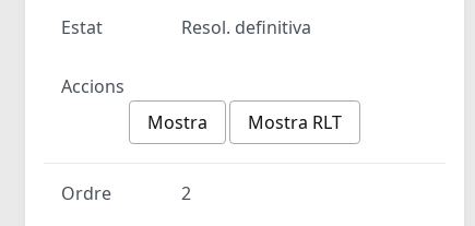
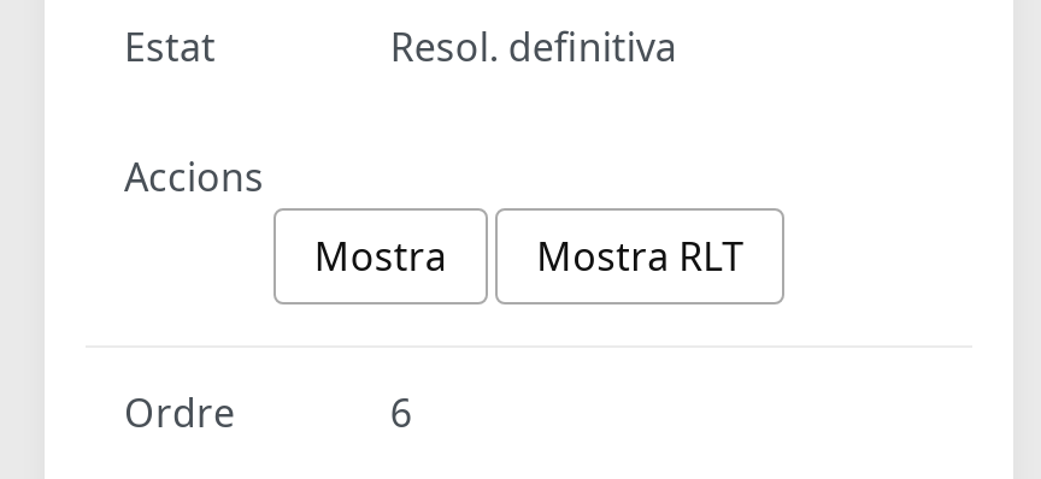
[182,181,192,205] 2 -> [390,386,412,439] 6

